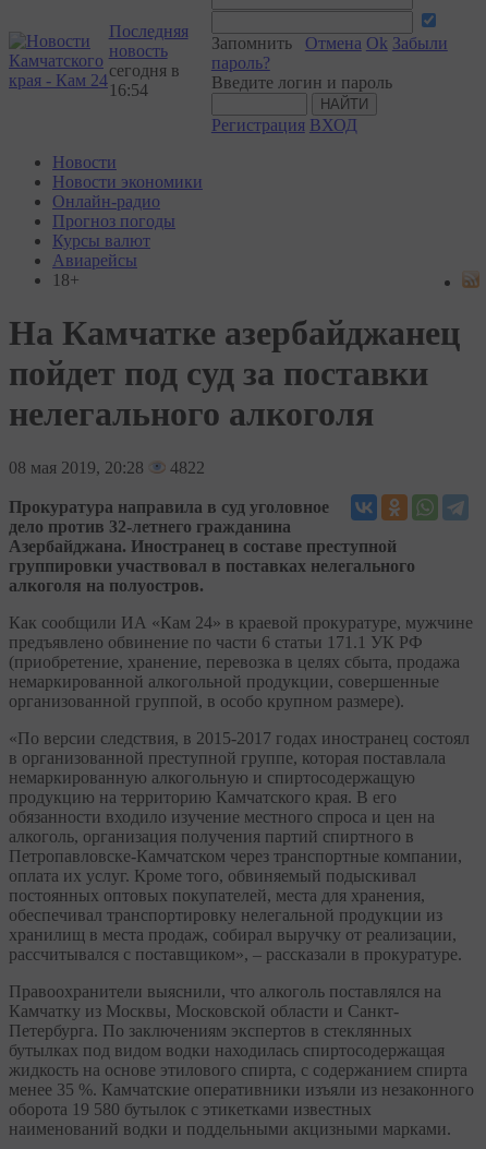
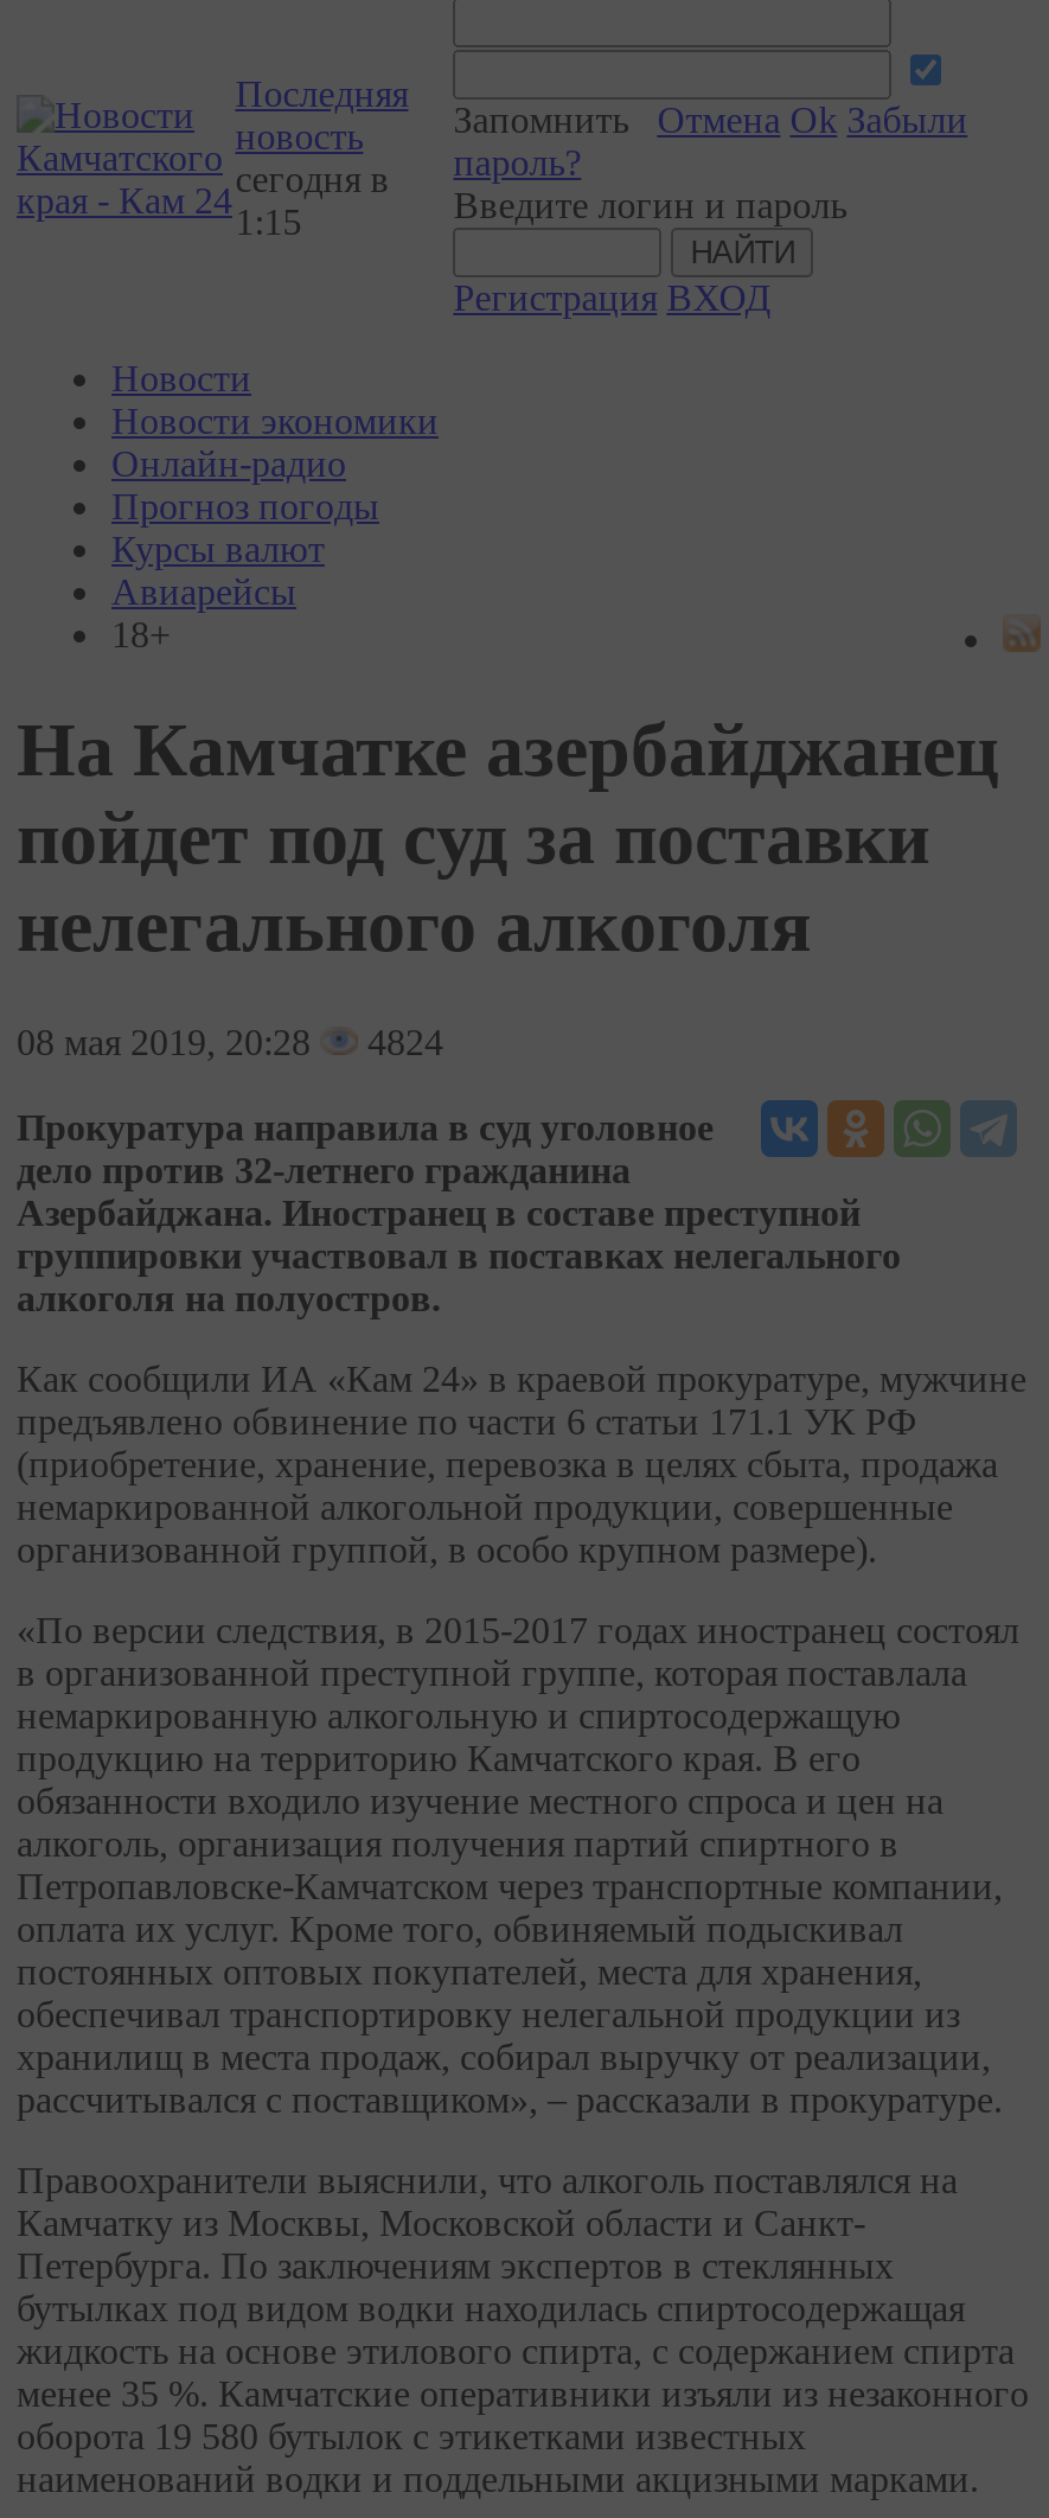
[109,81,148,99] 16:54 -> [235,202,302,242] 1:15
[9,458,205,477] 08 мая 2019, 20:28 4822 -> [17,1022,443,1062] 08 мая 2019, 20:28 4824

